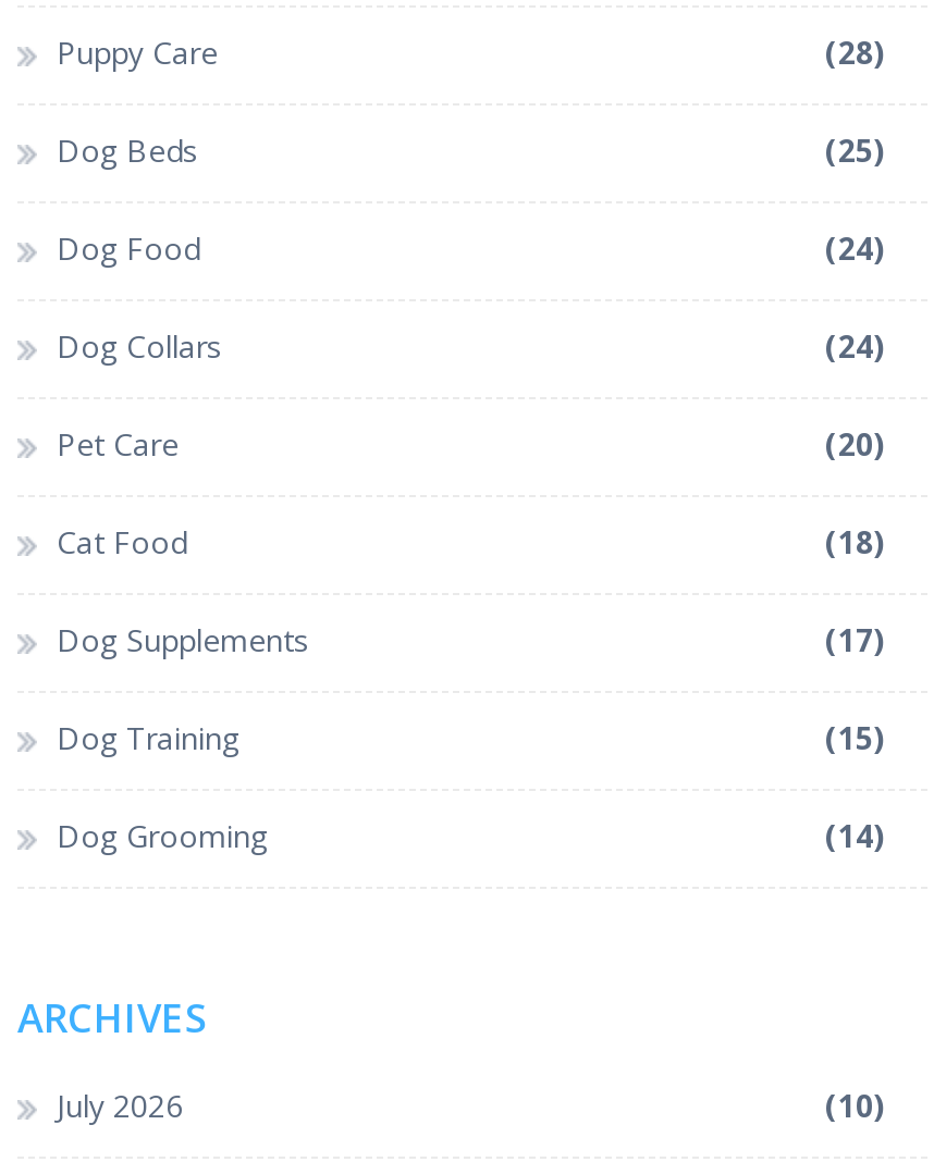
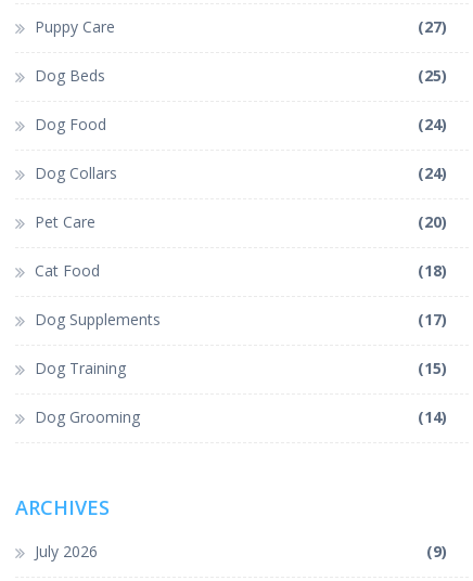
[825,32,884,73] (28) -> [418,16,447,37] (27)
[825,1085,884,1126] (10) -> [426,541,447,561] (9)

